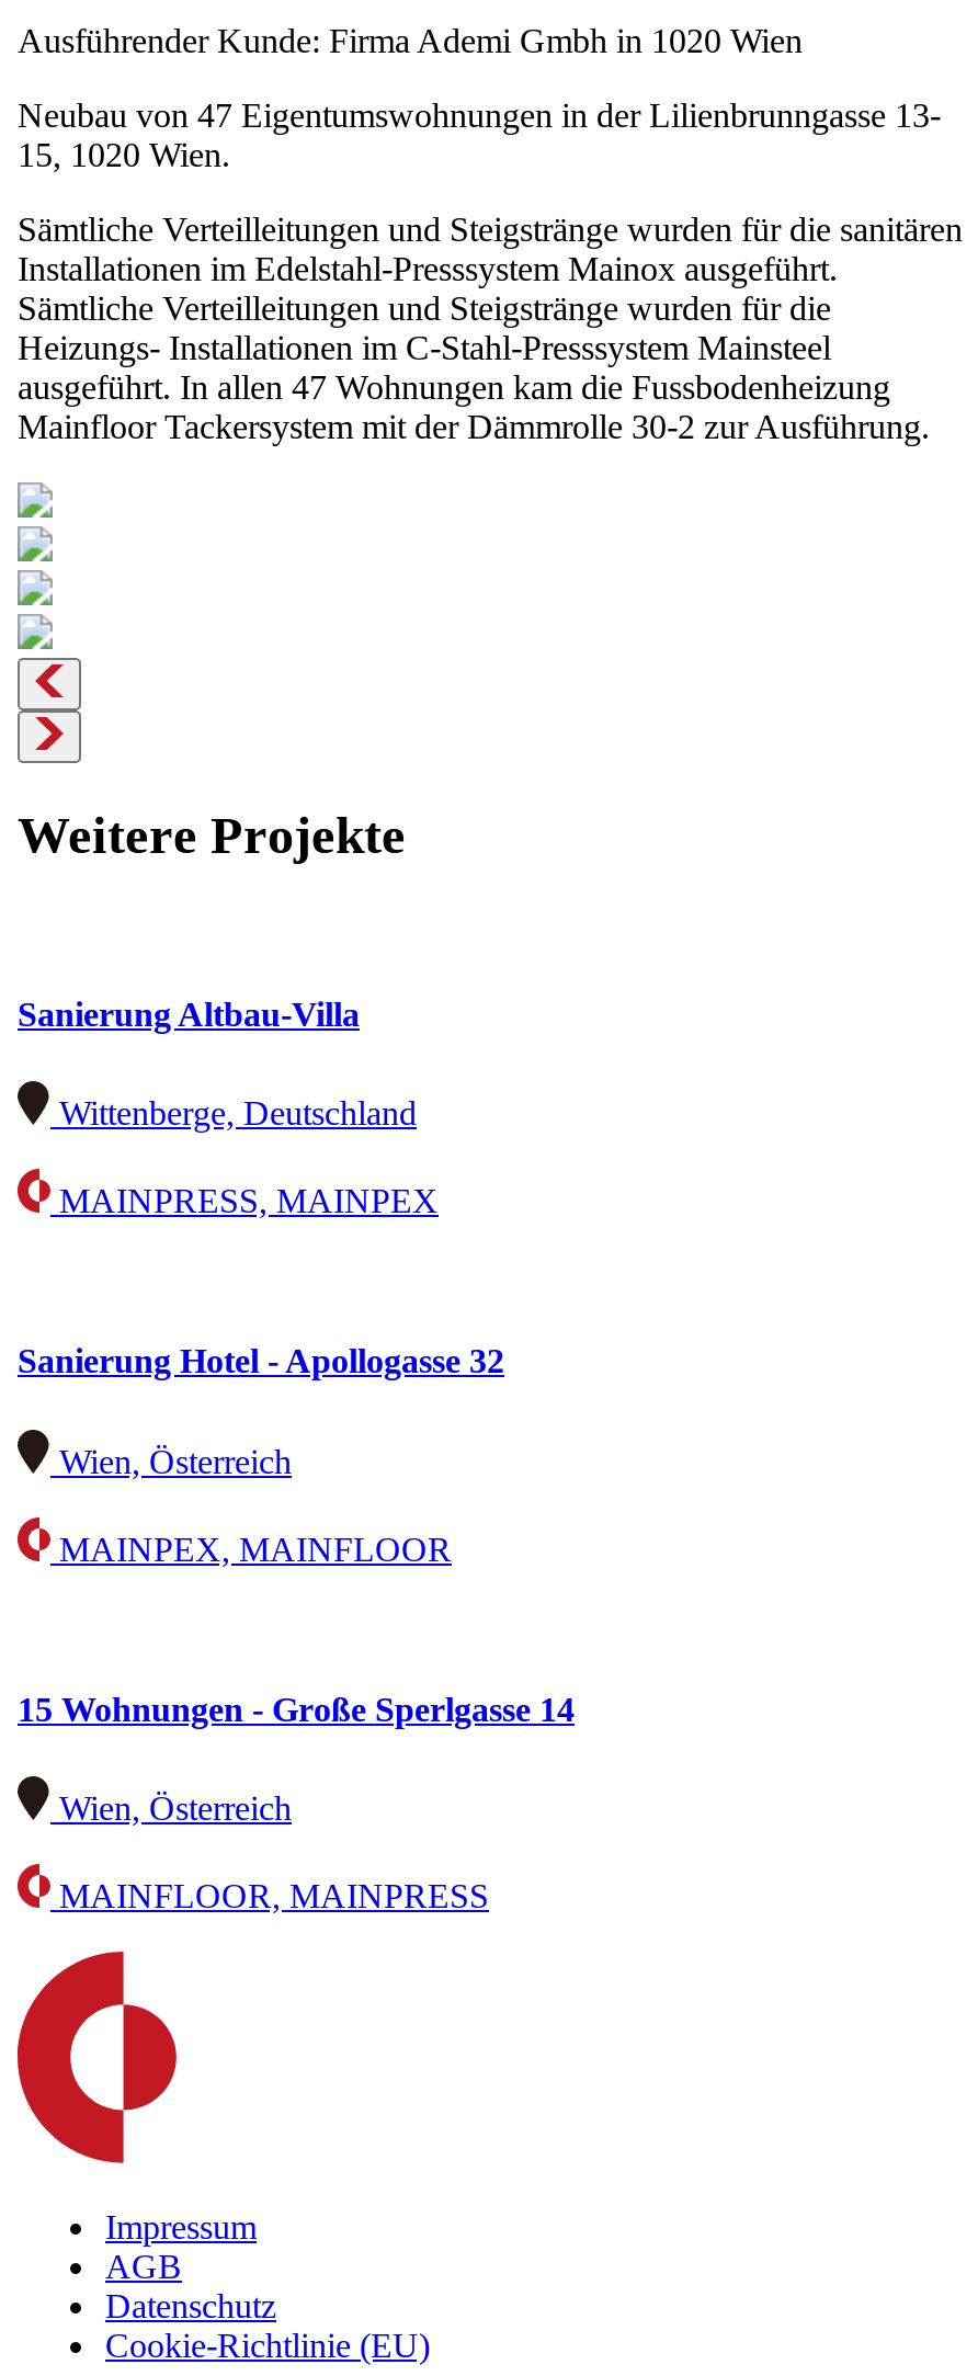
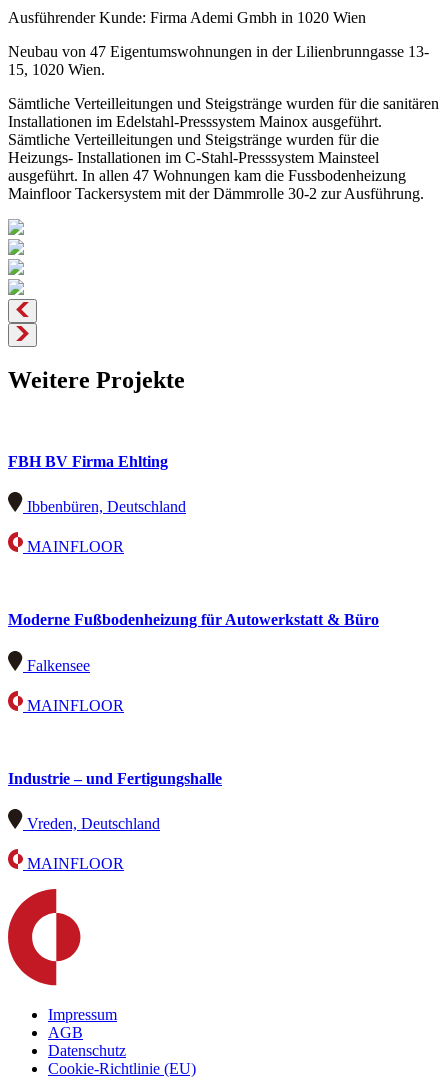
[18,995,360,1032] Sanierung Altbau-Villa -> [8,453,168,470] FBH BV Firma Ehlting
[59,1094,417,1132] Wittenberge, Deutschland -> [27,498,186,515] Ibbenbüren, Deutschland
[59,1182,439,1219] MAINPRESS, MAINPEX -> [27,538,124,555] MAINFLOOR
[18,1343,504,1380] Sanierung Hotel - Apollogasse 32 -> [8,611,379,628] Moderne Fußbodenheizung für Autowerkstatt & Büro
[59,1442,292,1479] Wien, Österreich -> [27,656,90,673] Falkensee
[59,1530,452,1567] MAINPEX, MAINFLOOR -> [27,696,124,713] MAINFLOOR
[18,1690,575,1728] 15 Wohnungen - Große Sperlgasse 14 -> [8,770,222,787] Industrie – und Fertigungshalle
[59,1790,292,1827] Wien, Österreich -> [27,815,160,832] Vreden, Deutschland
[59,1877,489,1915] MAINFLOOR, MAINPRESS -> [27,855,124,872] MAINFLOOR

